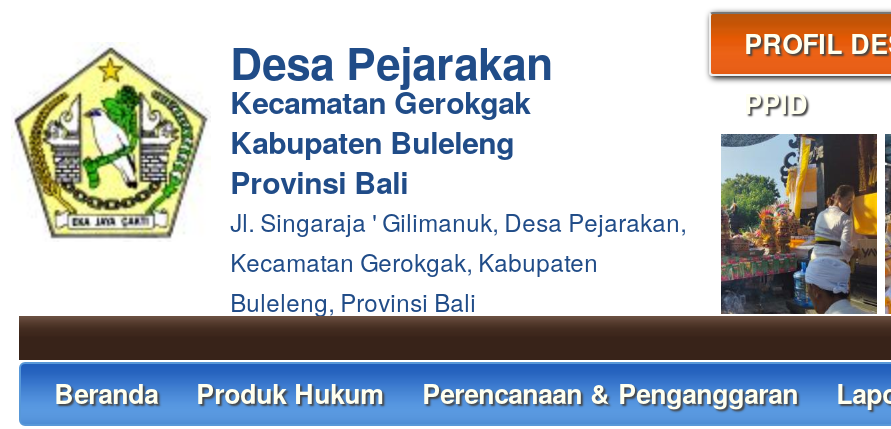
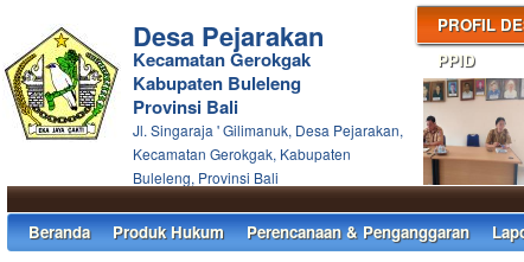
[719,132,885,316] [image] -> [422,77,520,186] [image]

